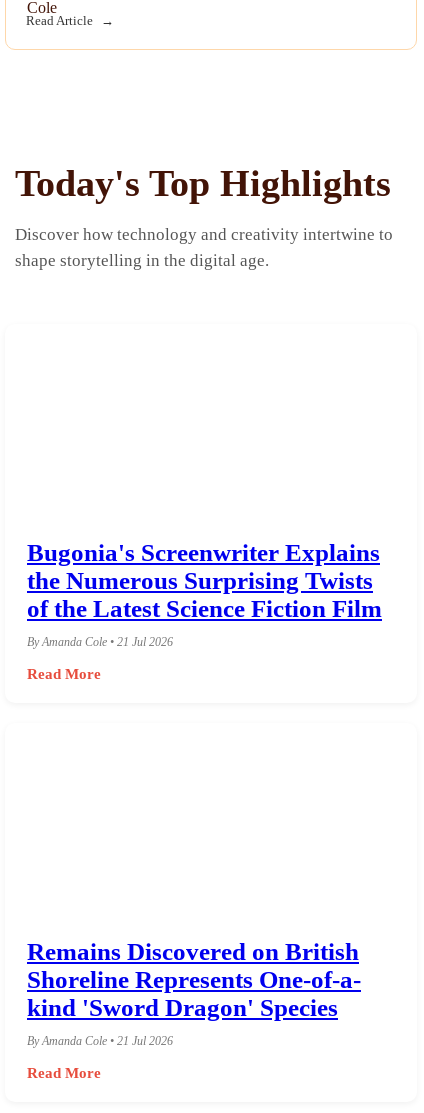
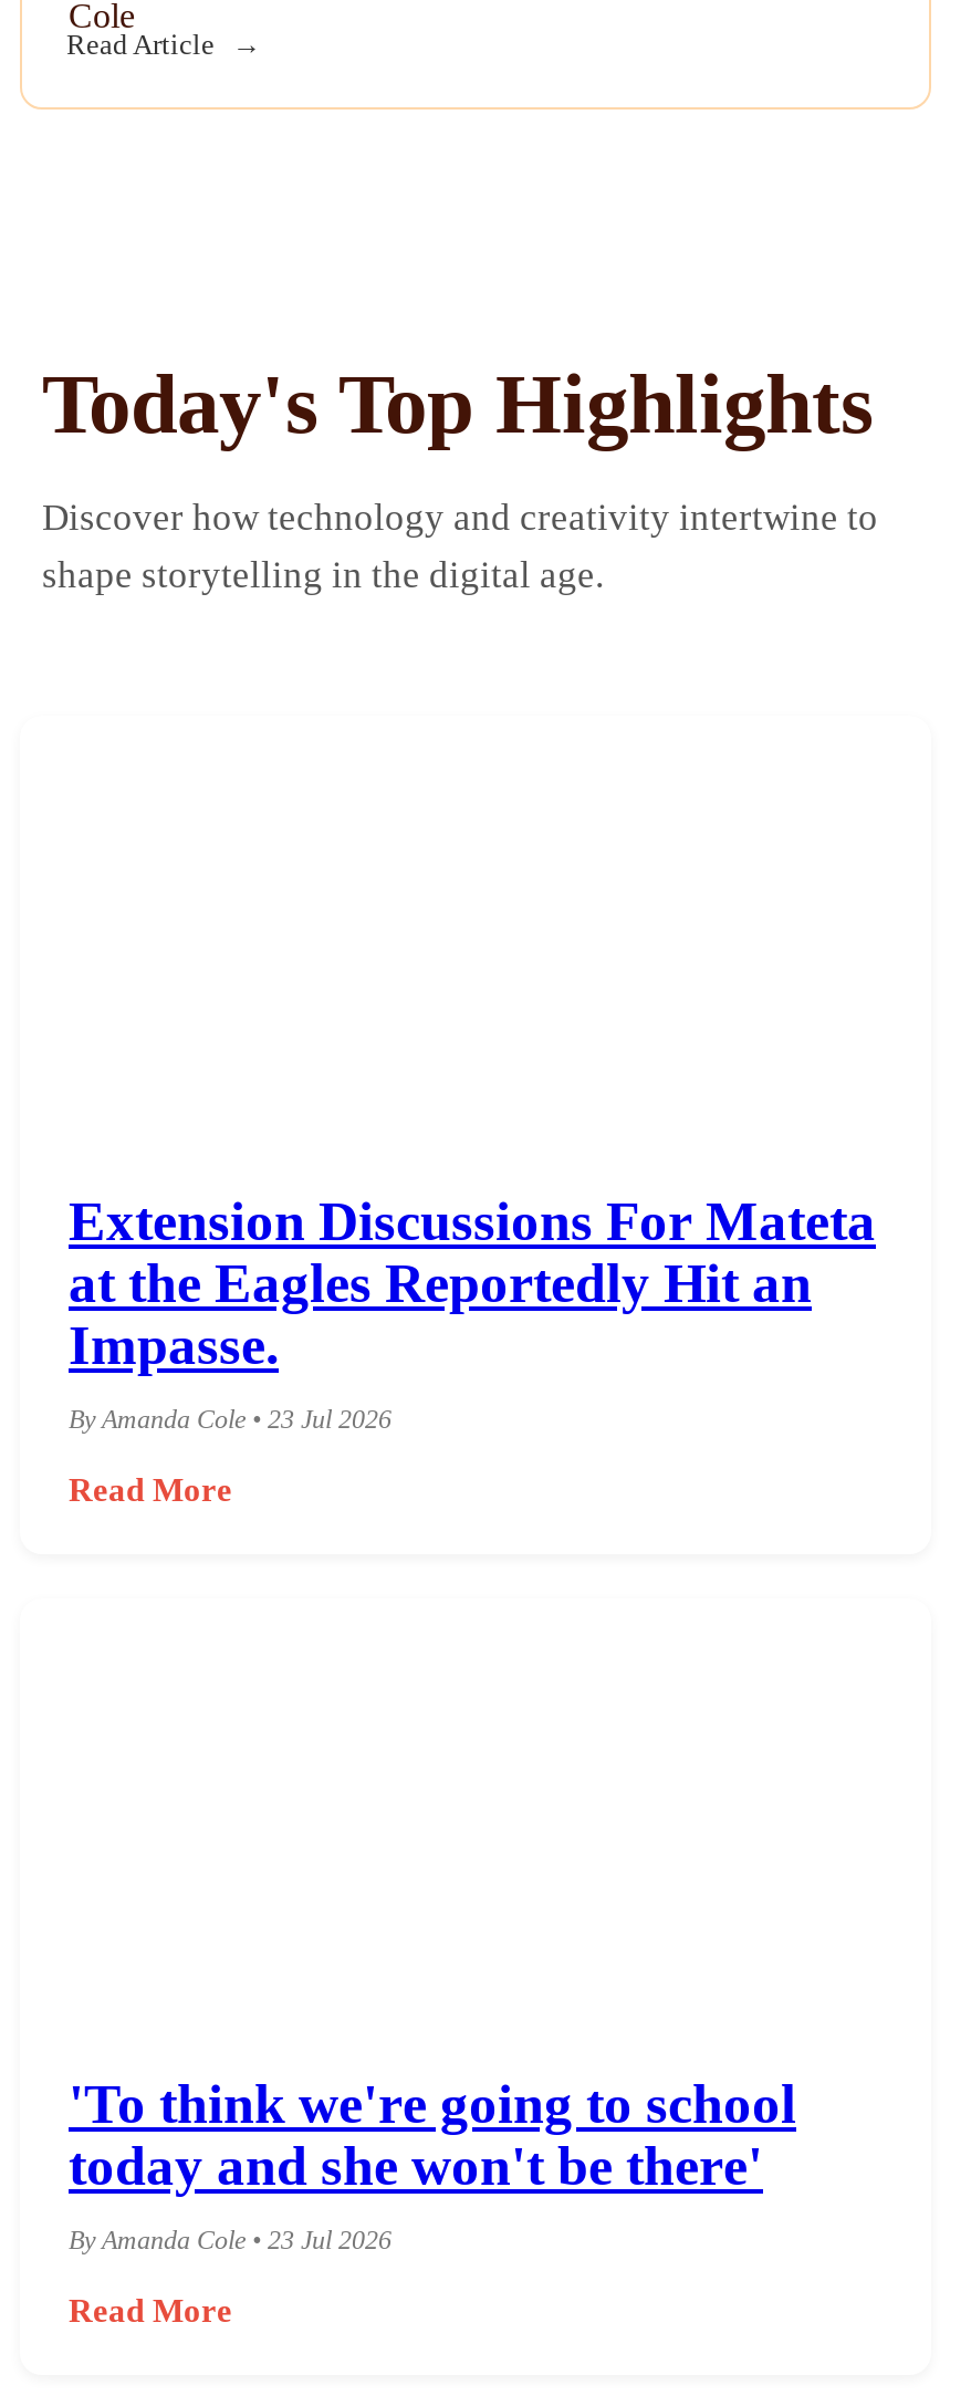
[27,539,382,622] Bugonia's Screenwriter Explains | the Numerous Surprising Twists | of the Latest Science Fiction Film -> [69,1191,876,1375] Extension Discussions For Mateta | at the Eagles Reportedly Hit an | Impasse.
[27,635,173,649] By Amanda Cole • 21 Jul 2026 -> [69,1404,391,1435] By Amanda Cole • 23 Jul 2026
[27,938,361,1021] Remains Discovered on British | Shoreline Represents One-of-a- | kind 'Sword Dragon' Species -> [69,2074,796,2196] 'To think we're going to school | today and she won't be there'
[27,1034,173,1048] By Amanda Cole • 21 Jul 2026 -> [69,2225,391,2256] By Amanda Cole • 23 Jul 2026

